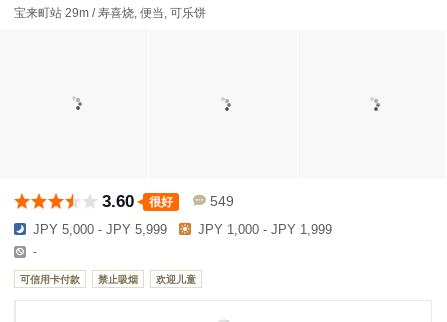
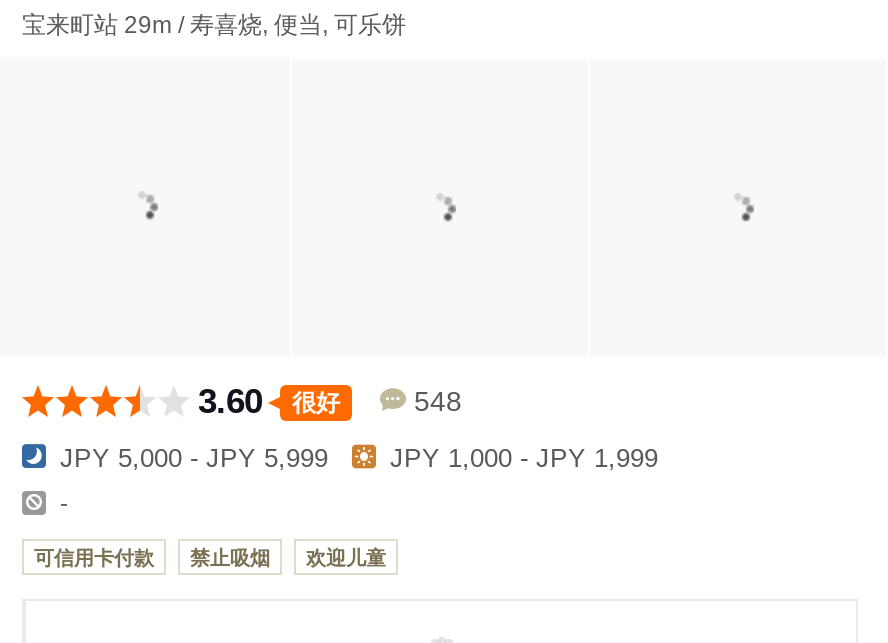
[210,193,234,209] 549 -> [414,385,462,417] 548

